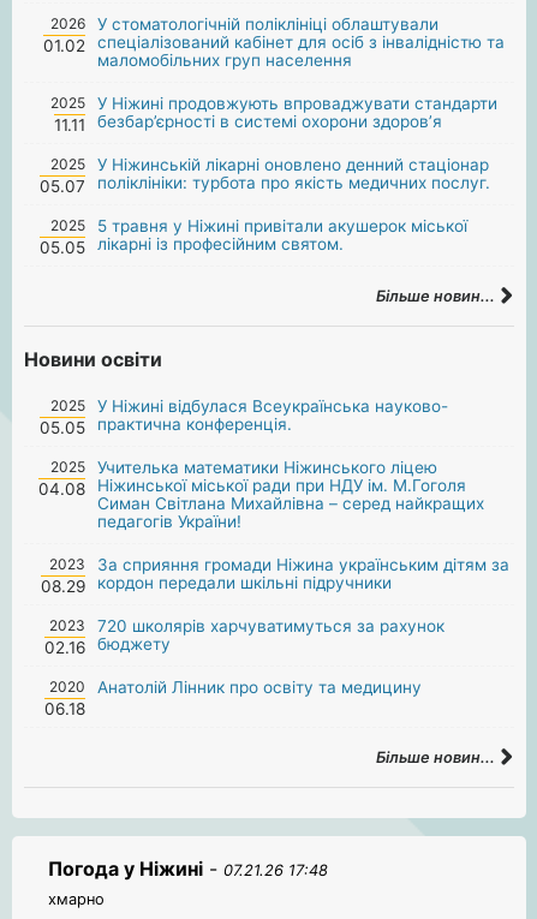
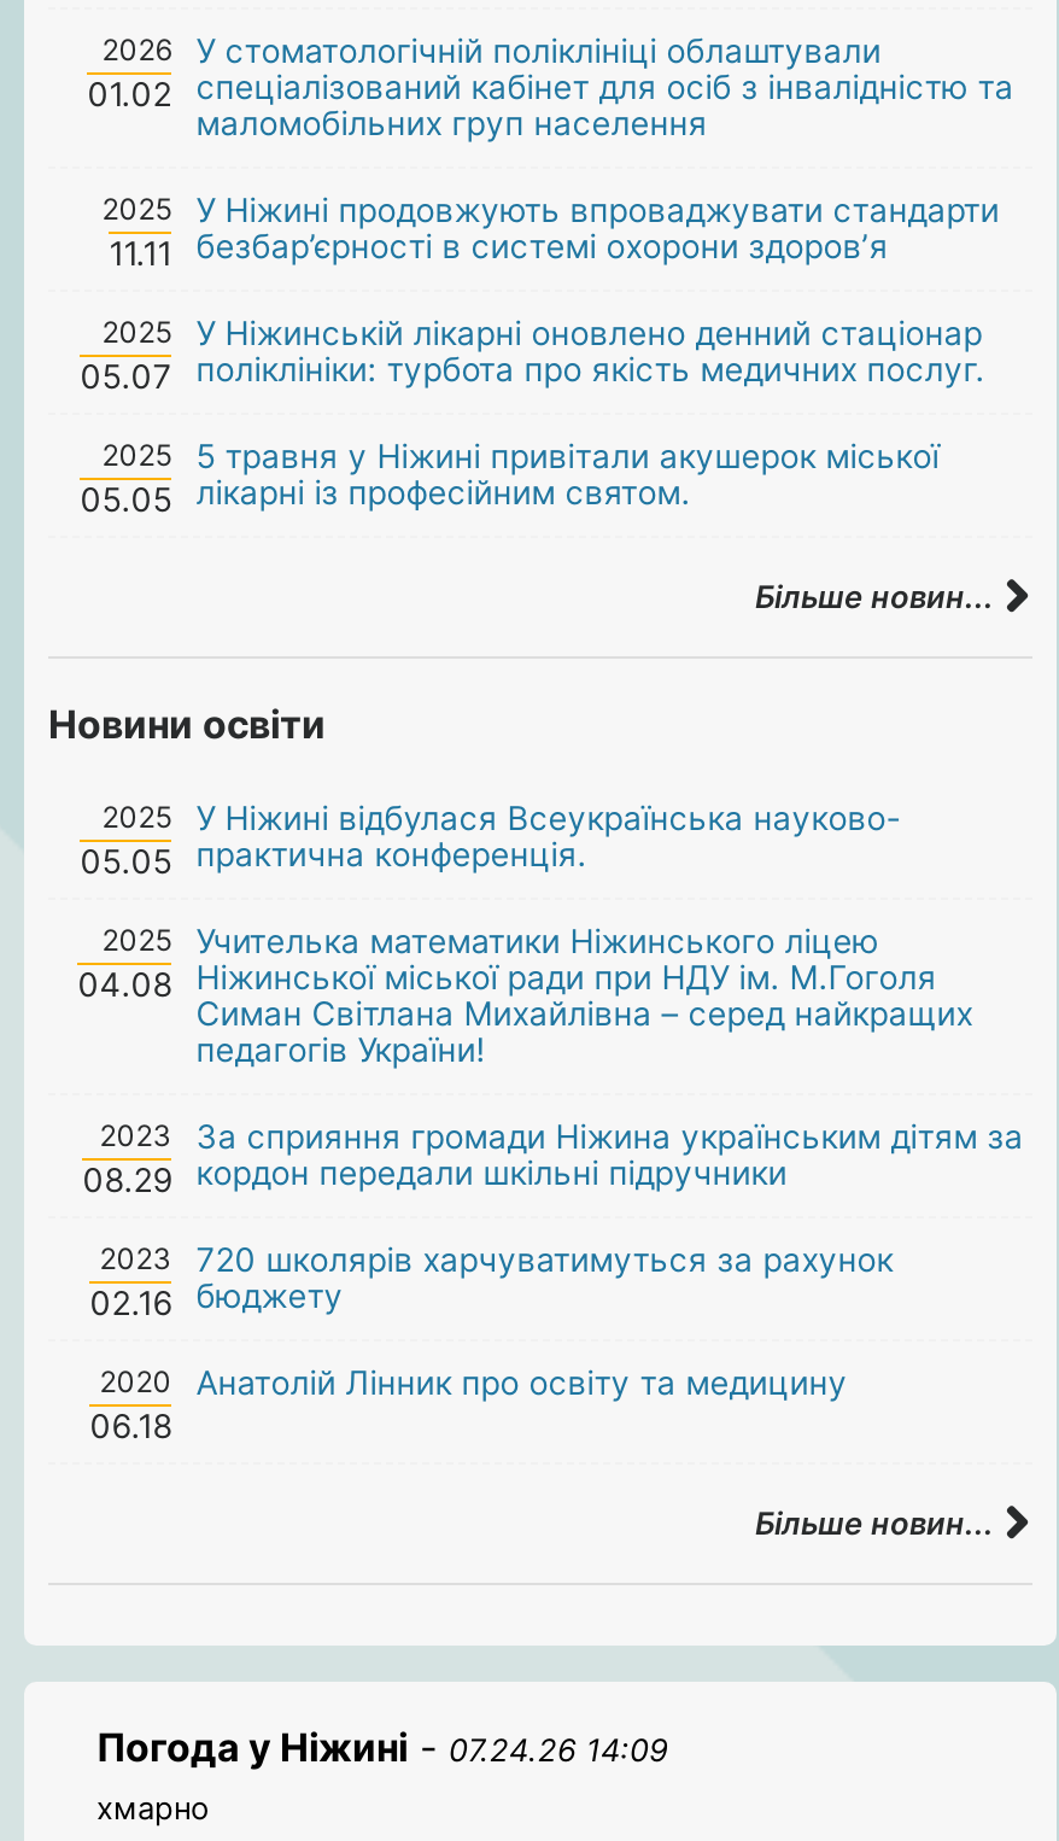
[48,856,328,880] Погода у Ніжині - 07.21.26 17:48 -> [96,1722,668,1770] Погода у Ніжині - 07.24.26 14:09

